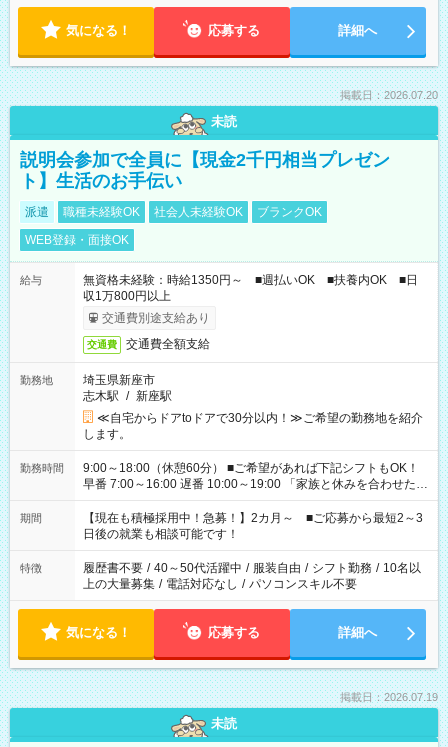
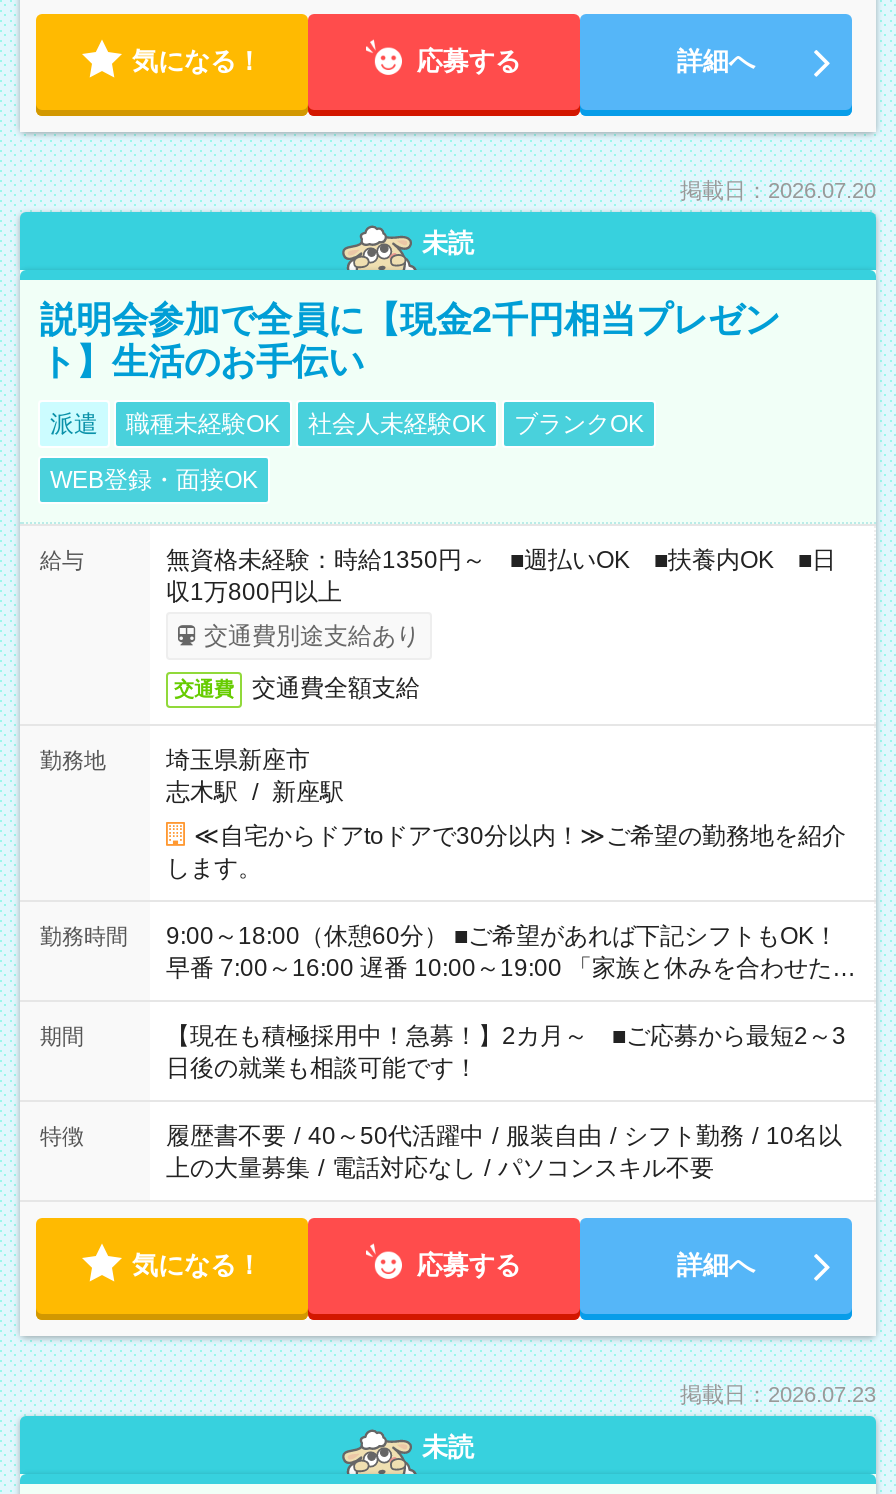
[340,691,438,703] 掲載日：2026.07.19 -> [680,1382,876,1406] 掲載日：2026.07.23

